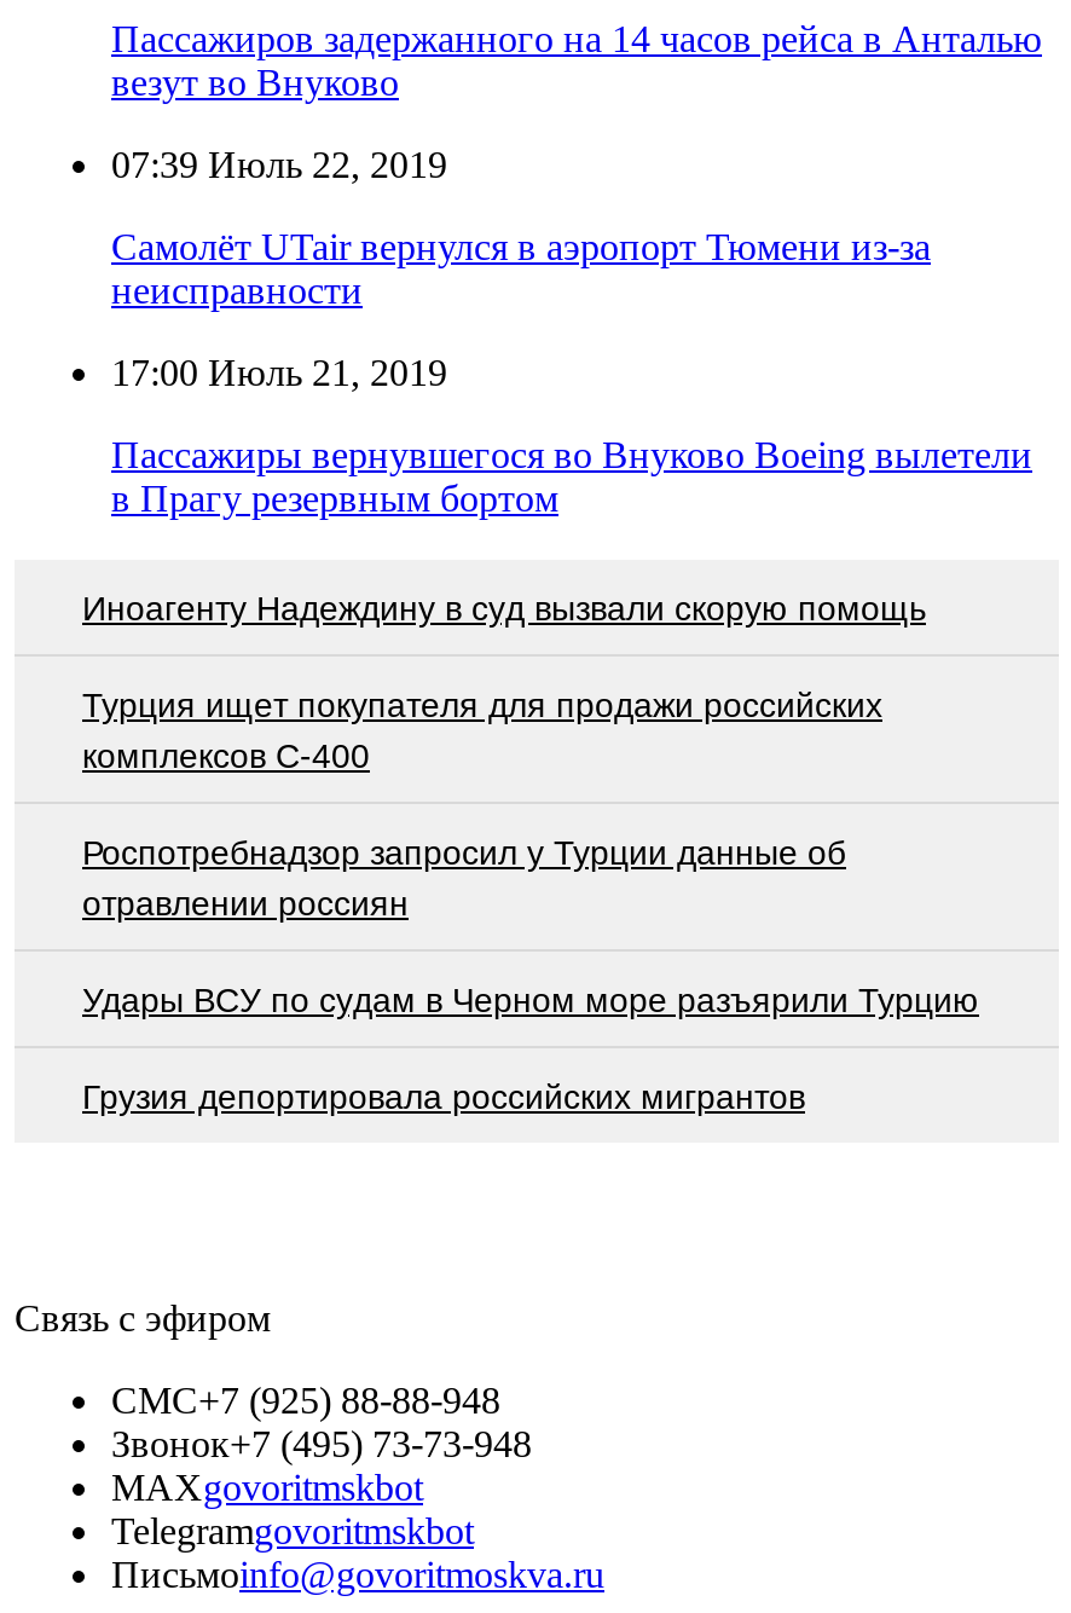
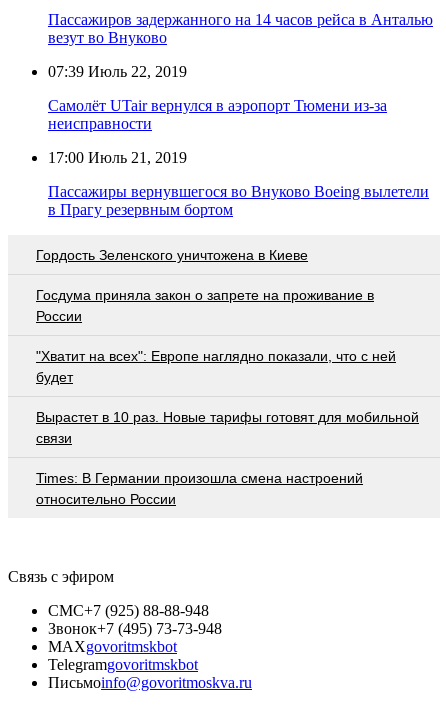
[82,589,926,628] Иноагенту Надеждину в суд вызвали скорую помощь -> [36,247,308,263] Гордость Зеленского уничтожена в Киеве
[82,686,882,775] Турция ищет покупателя для продажи российских | комплексов С-400 -> [36,287,374,324] Госдума приняла закон о запрете на проживание в | России
[82,833,846,923] Роспотребнадзор запросил у Турции данные об | отравлении россиян -> [36,348,396,385] "Хватит на всех": Европе наглядно показали, что с ней | будет
[82,981,979,1020] Удары ВСУ по судам в Черном море разъярили Турцию -> [36,409,419,446] Вырастет в 10 раз. Новые тарифы готовят для мобильной | связи
[82,1078,805,1116] Грузия депортировала российских мигрантов -> [36,470,363,507] Times: В Германии произошла смена настроений | относительно России

